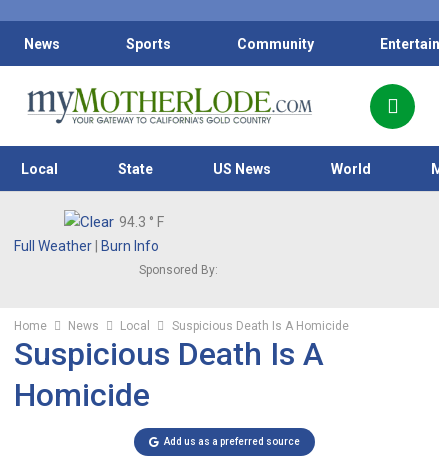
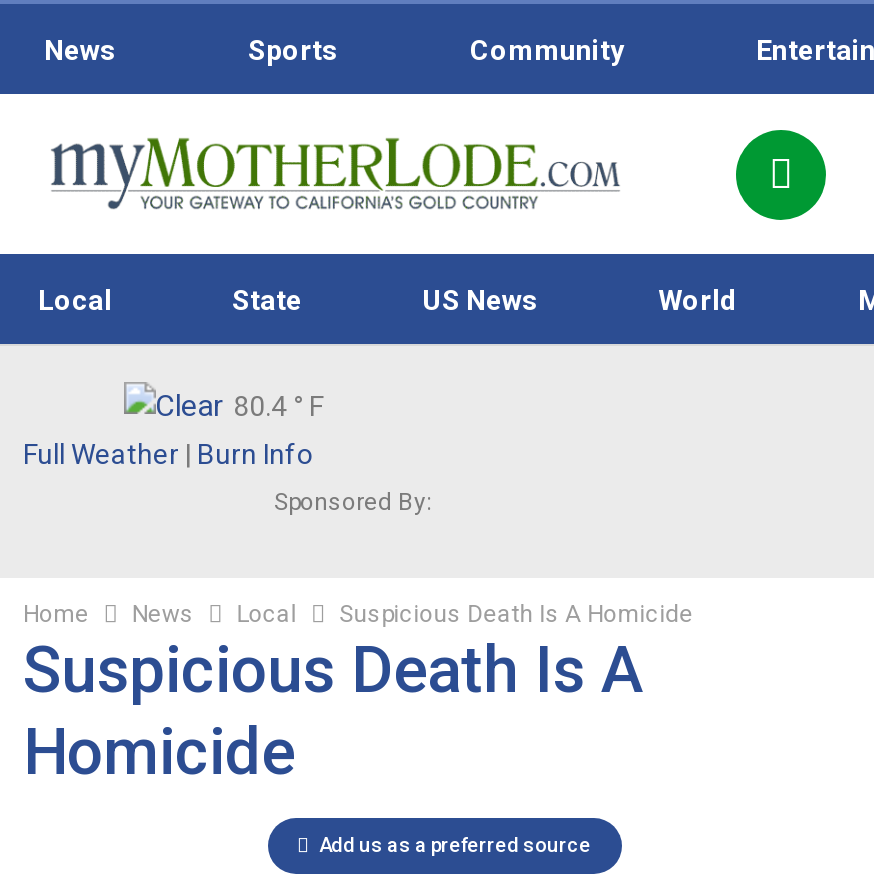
[118,214,163,230] 94.3 ° F -> [233,390,323,422] 80.4 ° F

